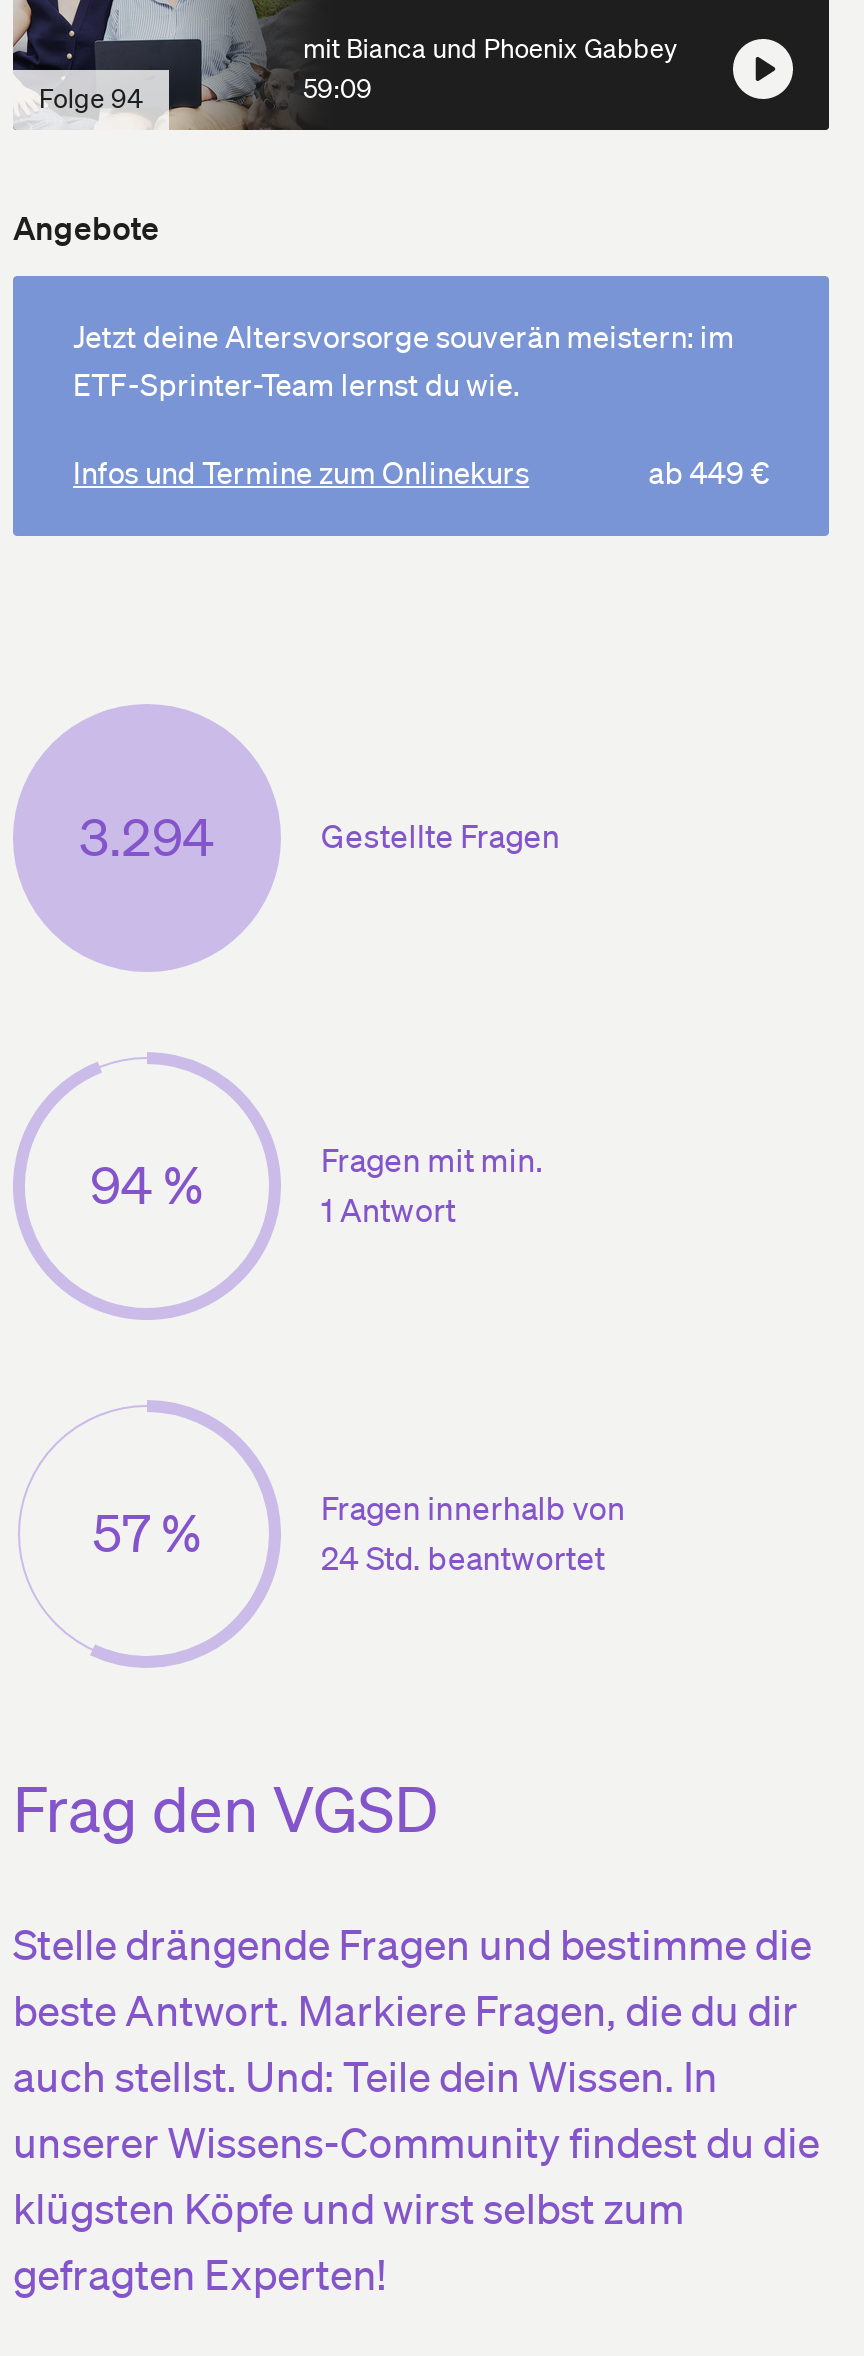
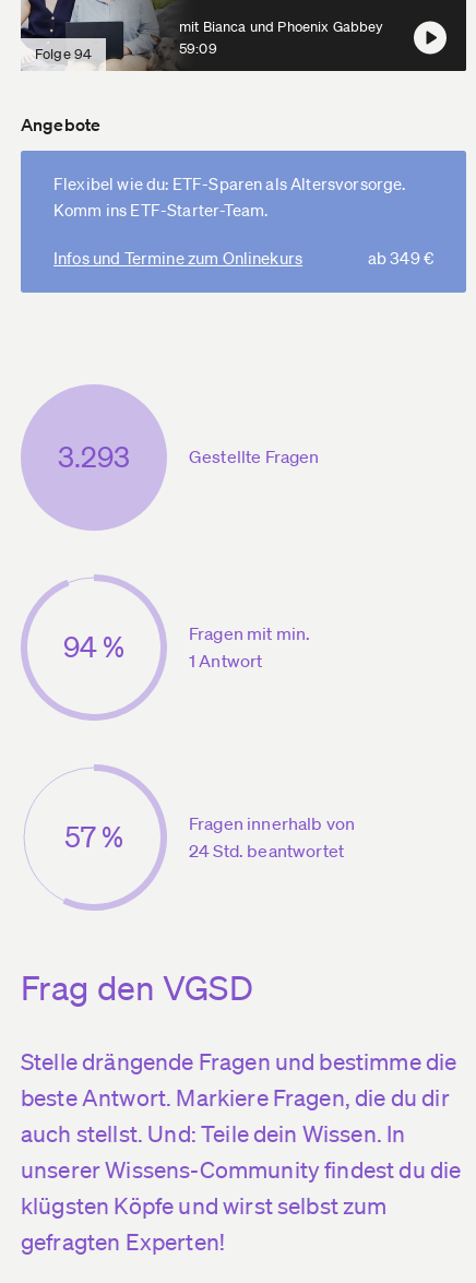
[73,316,734,404] Jetzt deine Altersvorsorge souverän meistern: im | ETF-Sprinter-Team lernst du wie. -> [53,173,406,221] Flexibel wie du: ETF-Sparen als Altersvorsorge. | Komm ins ETF-Starter-Team.
[648,452,769,492] ab 449 € -> [368,247,433,269] ab 349 €
[79,807,215,867] 3.294 -> [57,441,130,473] 3.293

